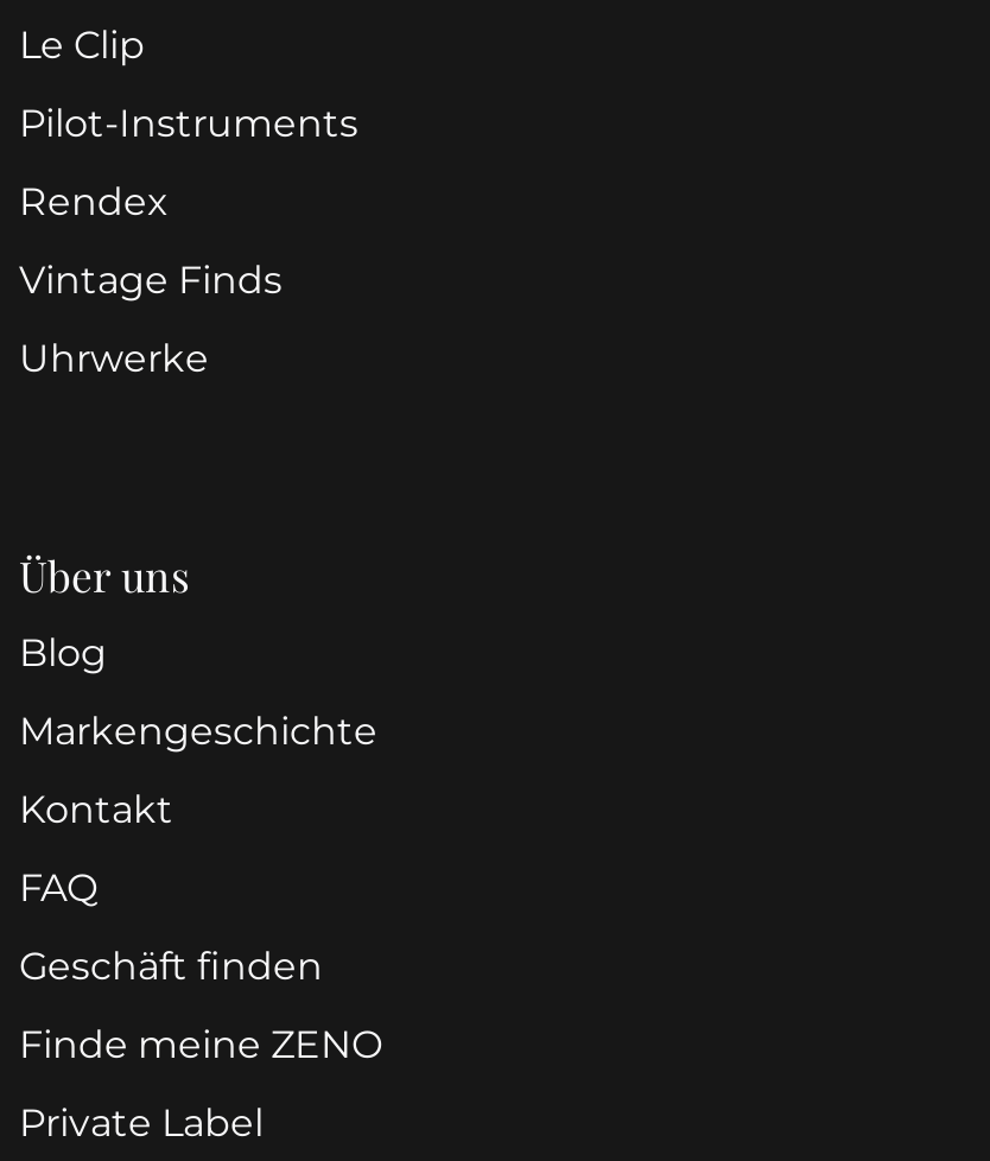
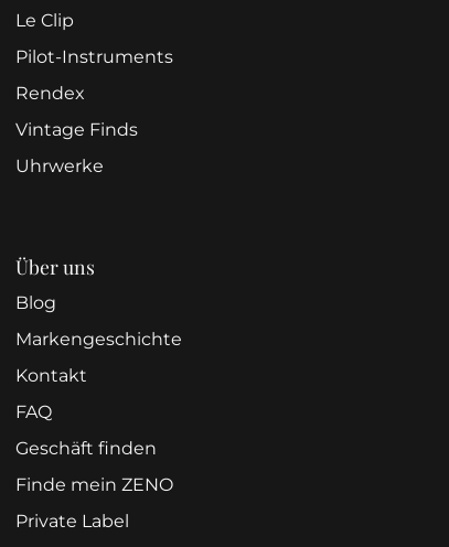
[19,1022,382,1067] Finde meine ZENO -> [15,474,173,495] Finde mein ZENO

